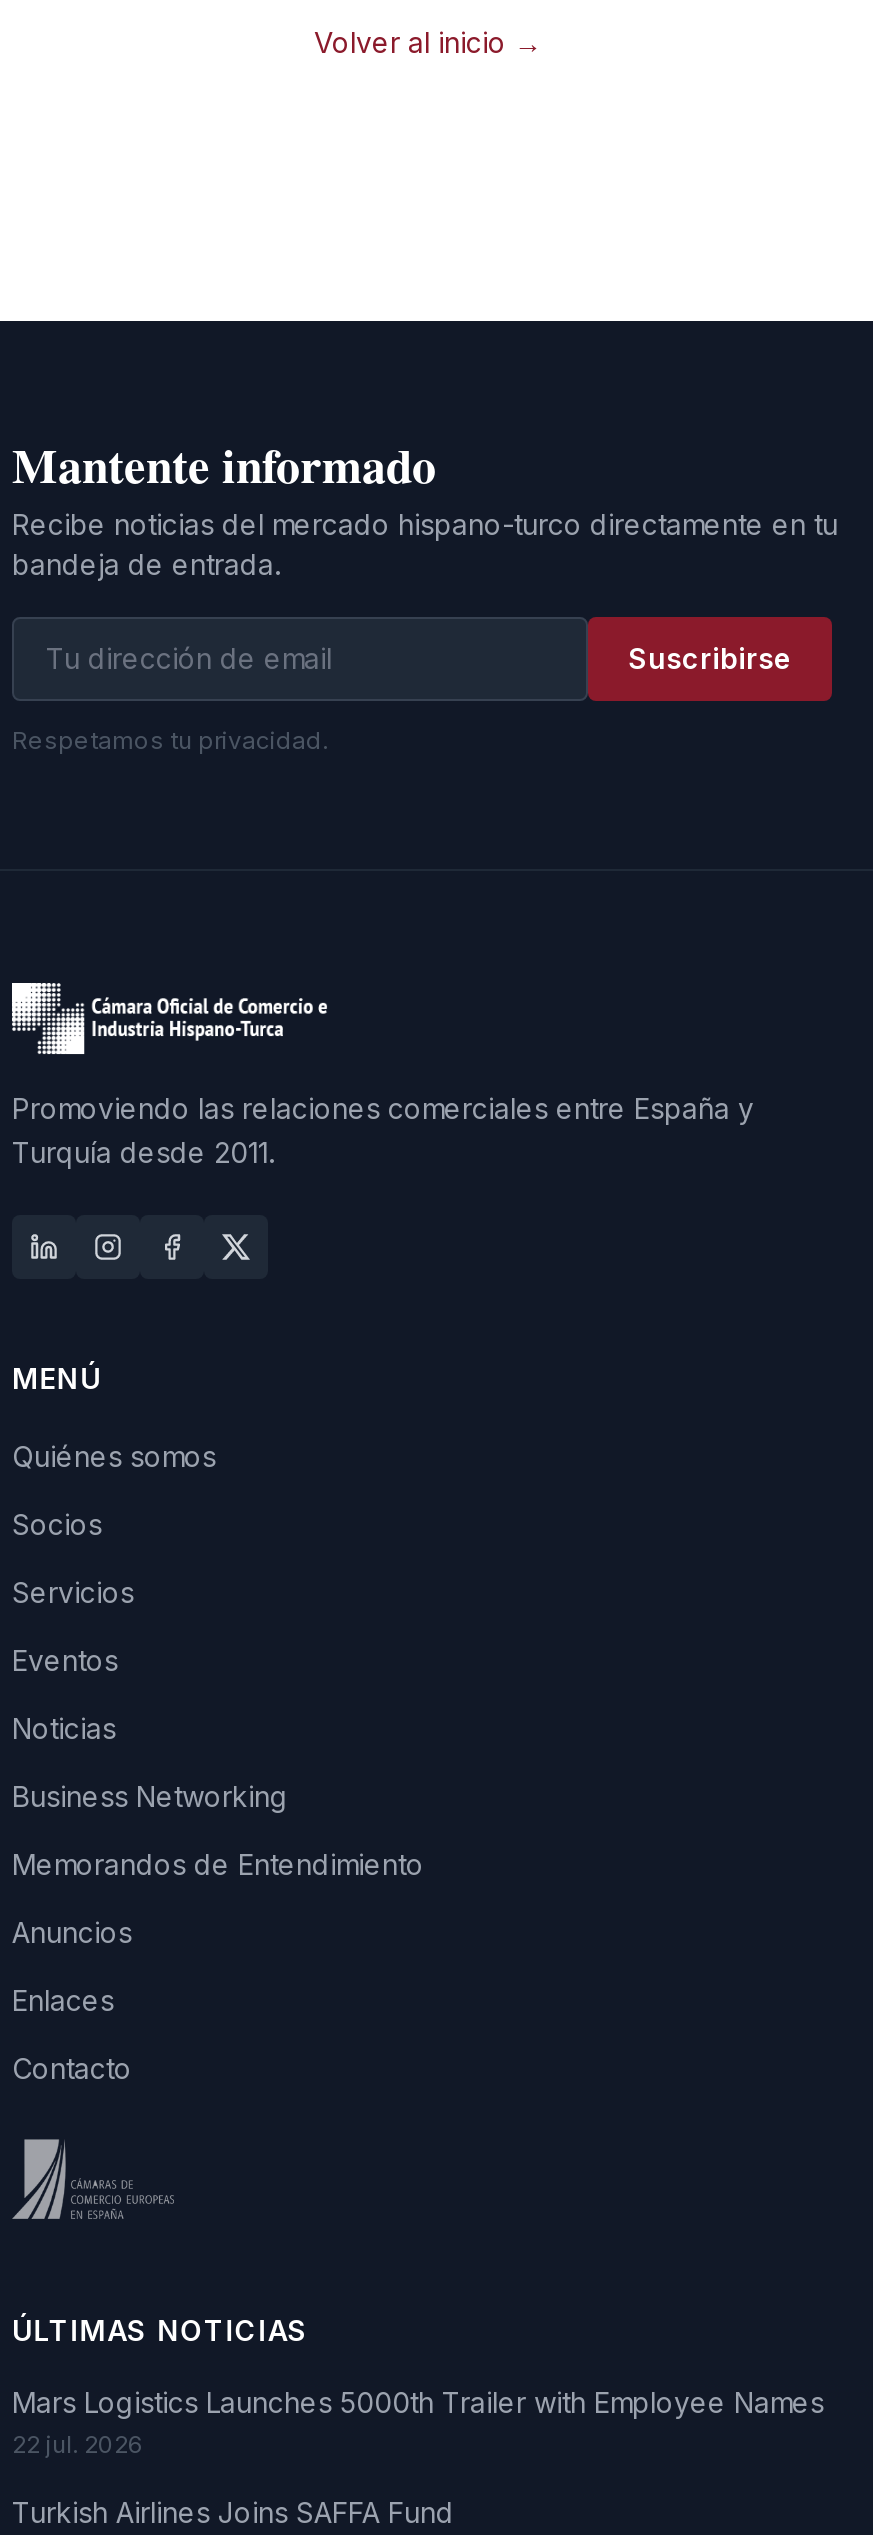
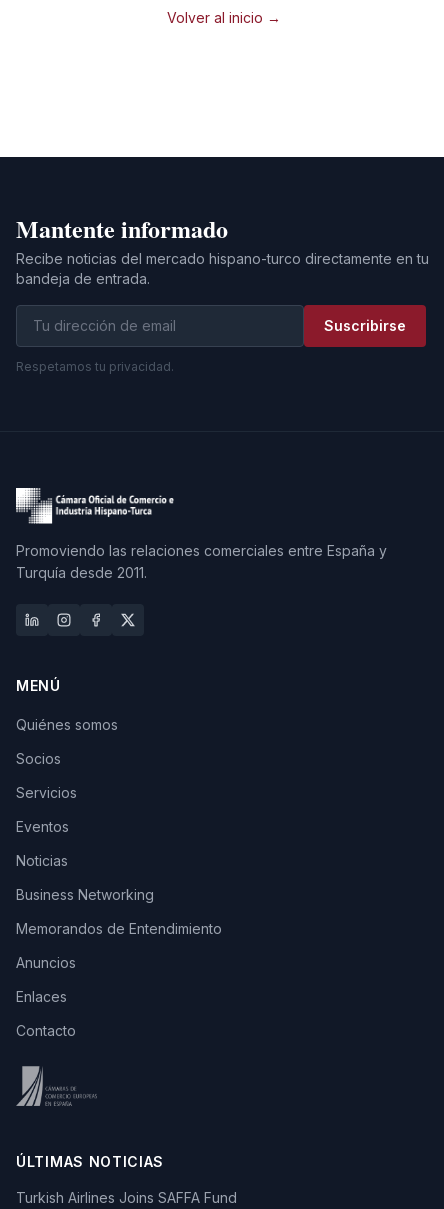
[12,2385,824,2459] Mars Logistics Launches 5000th Trailer with Employee Names | 22 jul. 2026 -> none

